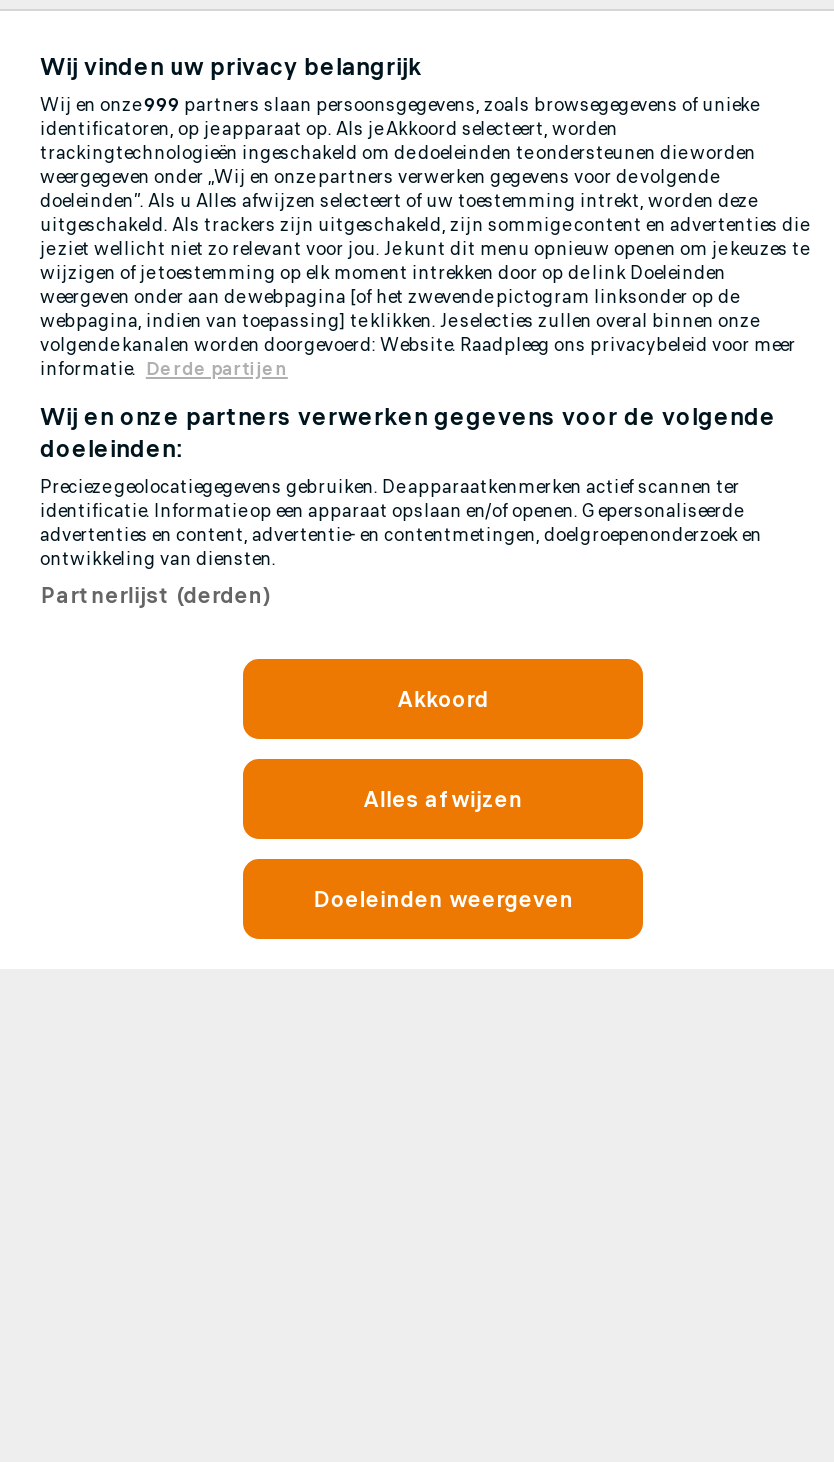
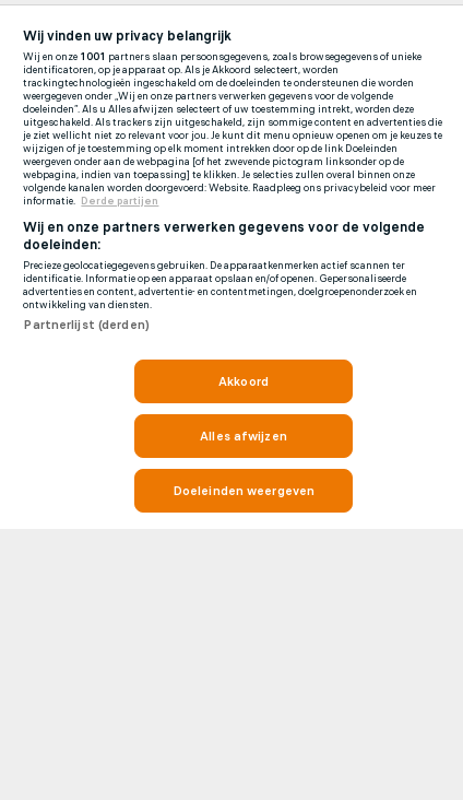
[40,93,758,117] Wij en onze999 partners slaan persoonsgegevens, zoals browsegegevens of unieke -> [23,50,422,63] Wij en onze1001 partners slaan persoonsgegevens, zoals browsegegevens of unieke

